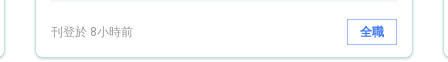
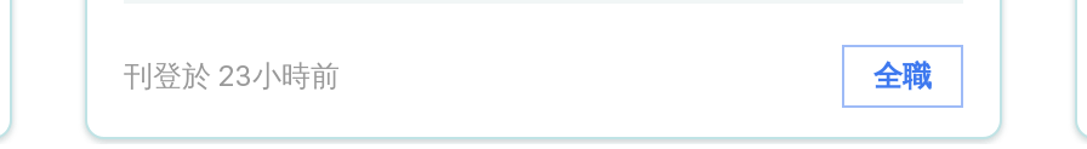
[51,24,133,38] 刊登於 8小時前 -> [124,58,340,92] 刊登於 23小時前

